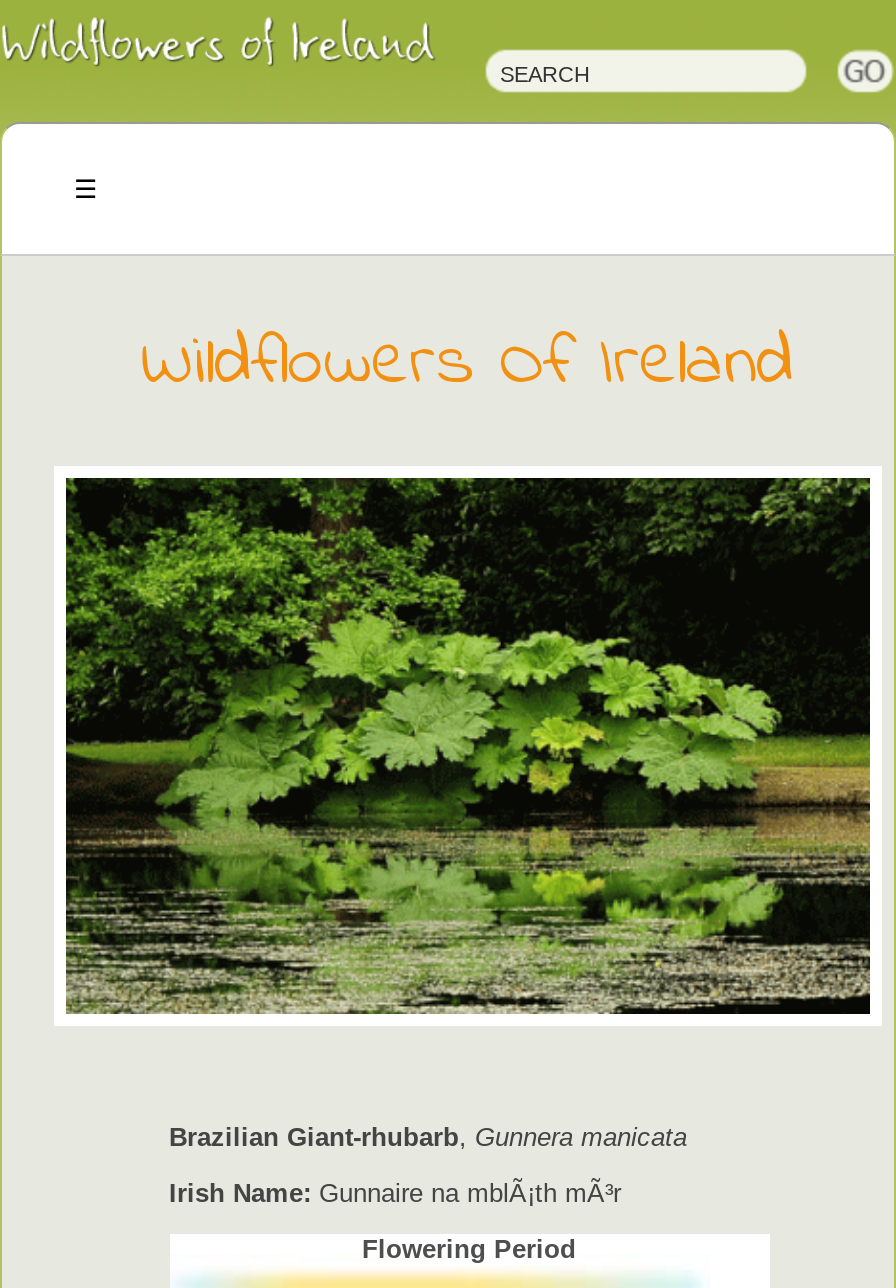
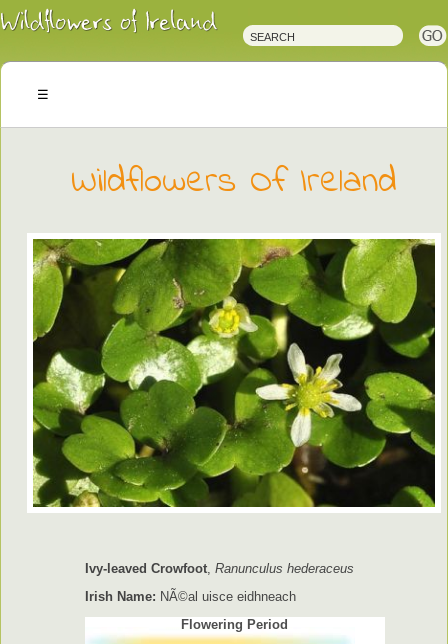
[64,476,872,1016] [image] -> [32,238,436,508] [image]
[169,1121,687,1151] Brazilian Giant-rhubarb, Gunnera manicata -> [84,560,353,575] Ivy-leaved Crowfoot, Ranunculus hederaceus
[169,1177,621,1207] Irish Name: Gunnaire na mblÃ¡th mÃ³r -> [84,588,295,603] Irish Name: NÃ©al uisce eidhneach

